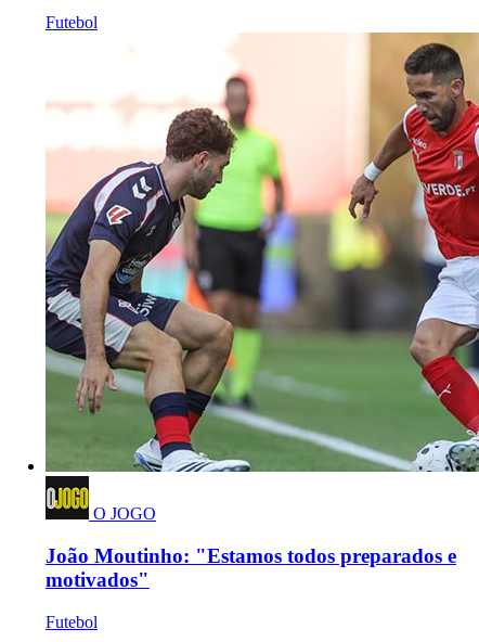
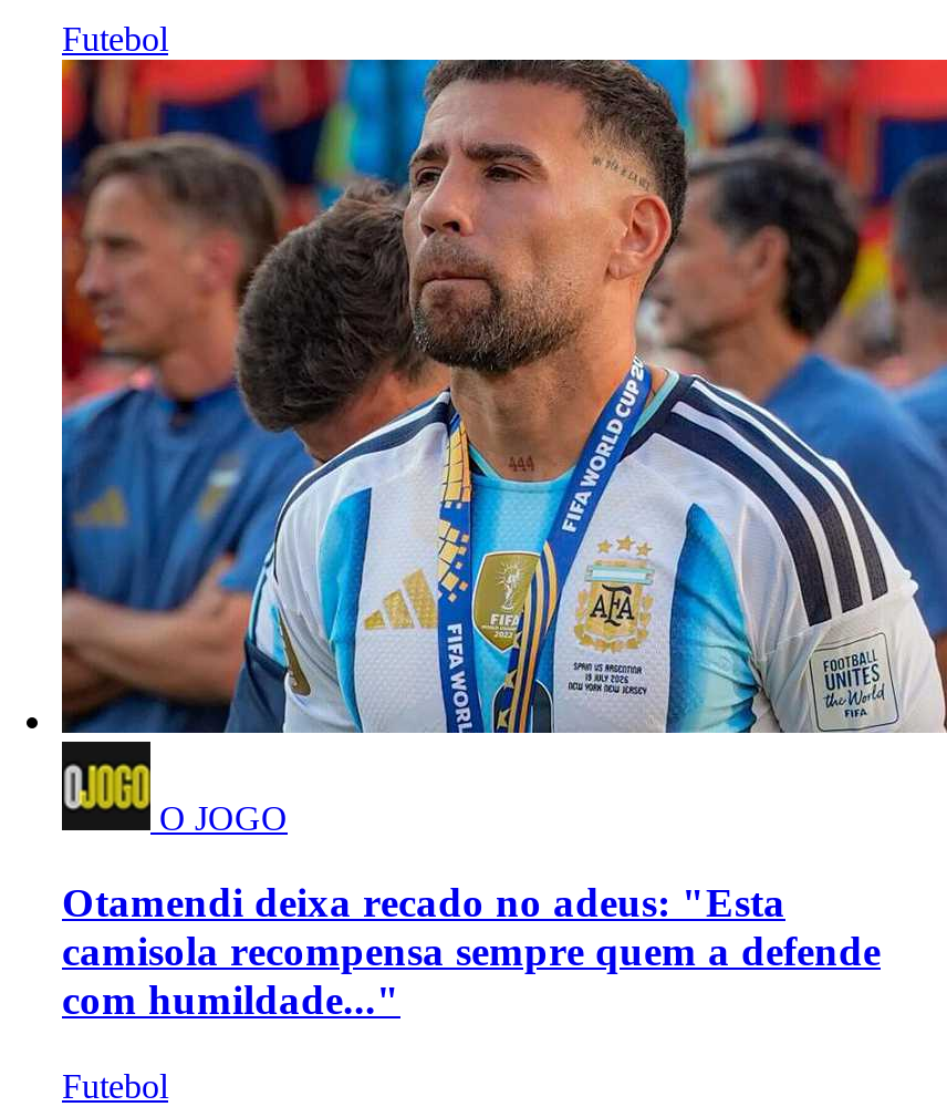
[44,33,476,472] [image] -> [60,56,940,743] [image]
moved [93,504,156,523] -> [159,798,288,836]: O JOGO
[46,544,456,591] João Moutinho: "Estamos todos preparados e | motivados" -> [62,880,881,1024] Otamendi deixa recado no adeus: "Esta | camisola recompensa sempre quem a defende | com humildade..."

